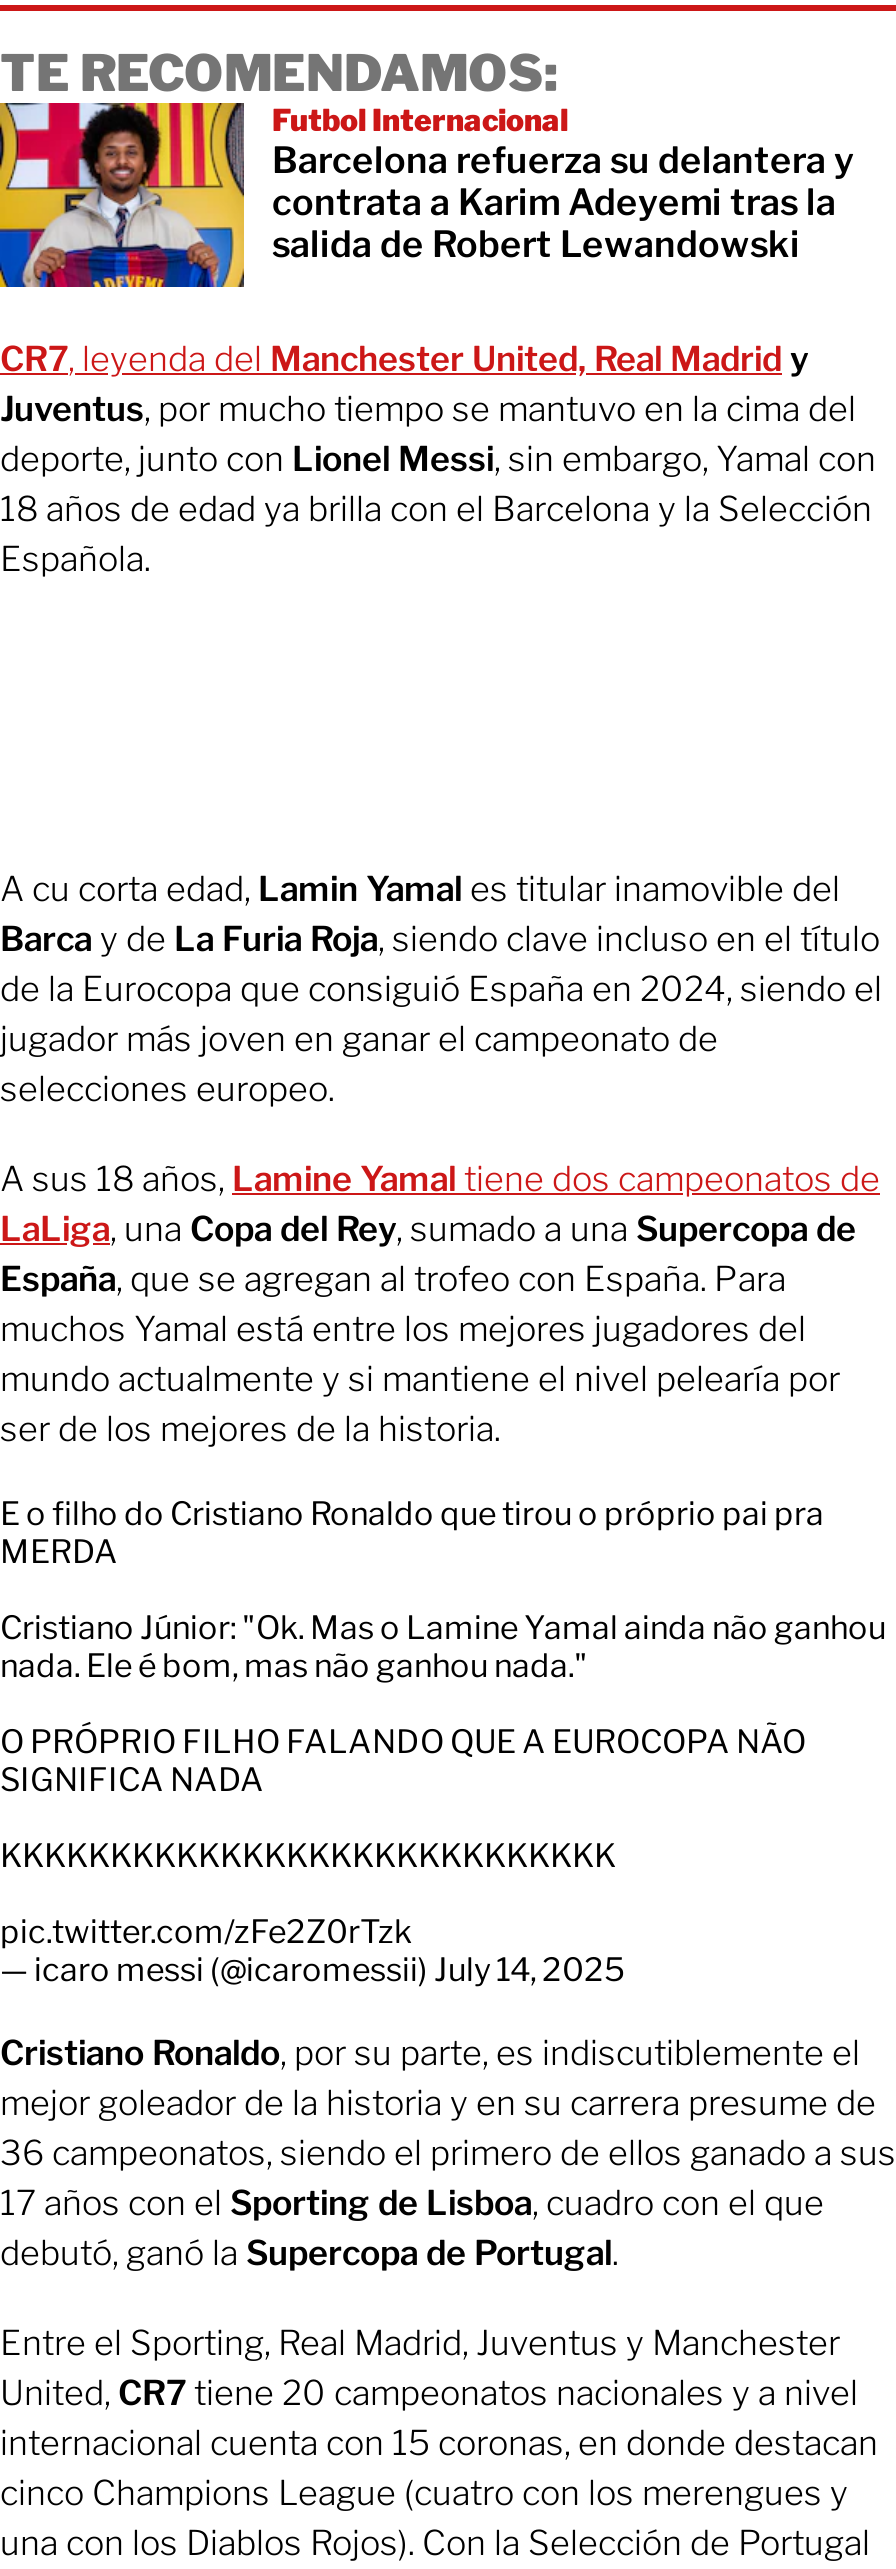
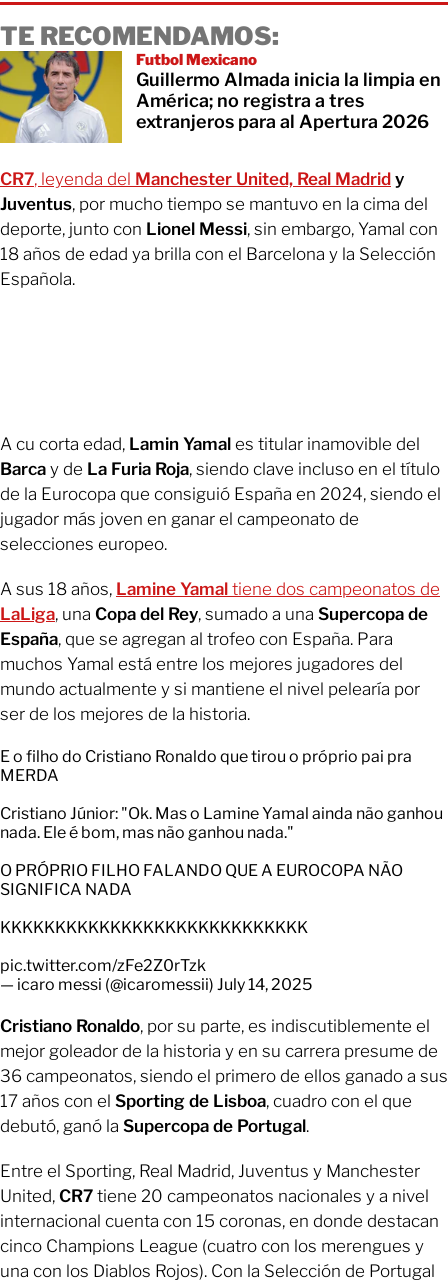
[6,103,854,289] [image] | Futbol Internacional | Barcelona refuerza su delantera y | contrata a Karim Adeyemi tras la | salida de Robert Lewandowski -> [3,51,441,144] [image] | Futbol Mexicano | Guillermo Almada inicia la limpia en | América; no registra a tres | extranjeros para al Apertura 2026

